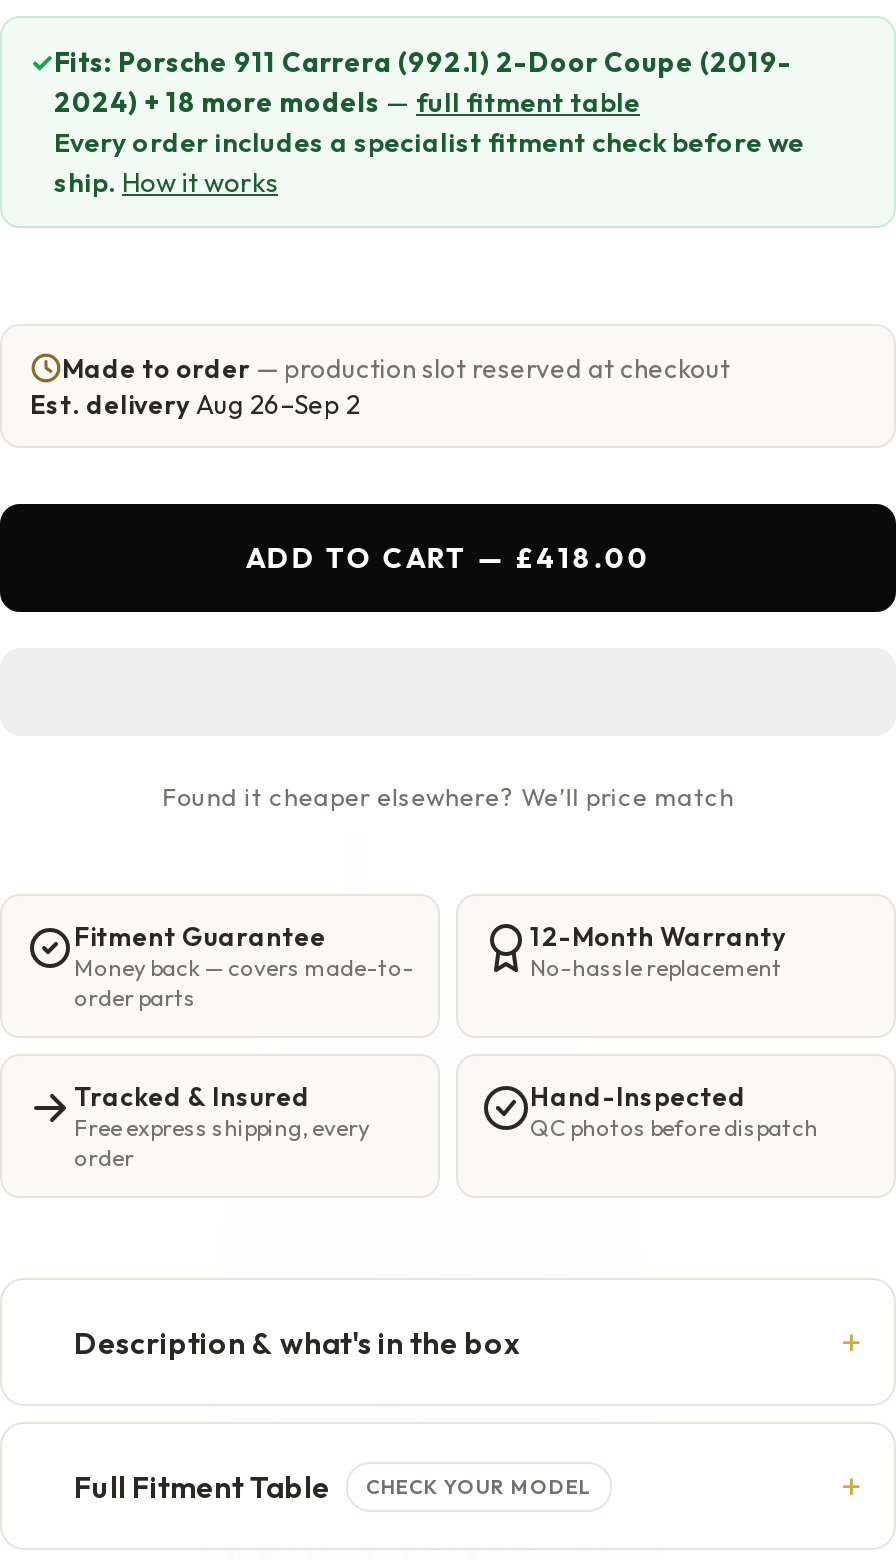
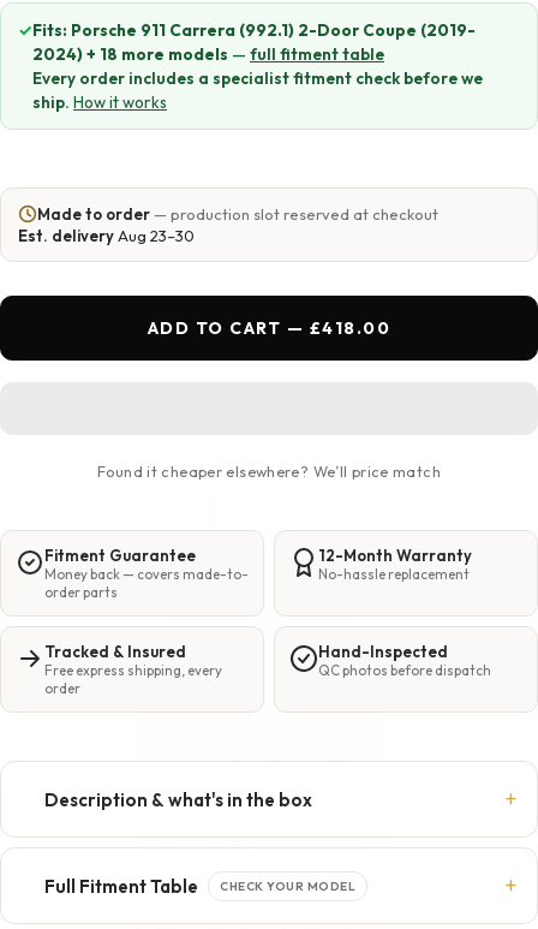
[30,388,360,420] Est. delivery Aug 26–Sep 2 -> [18,226,195,245] Est. delivery Aug 23–30

